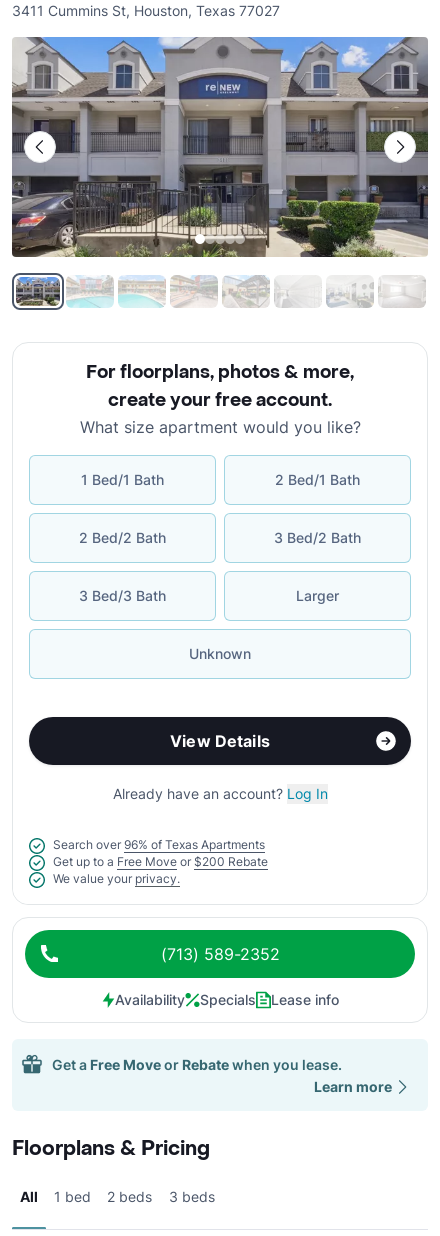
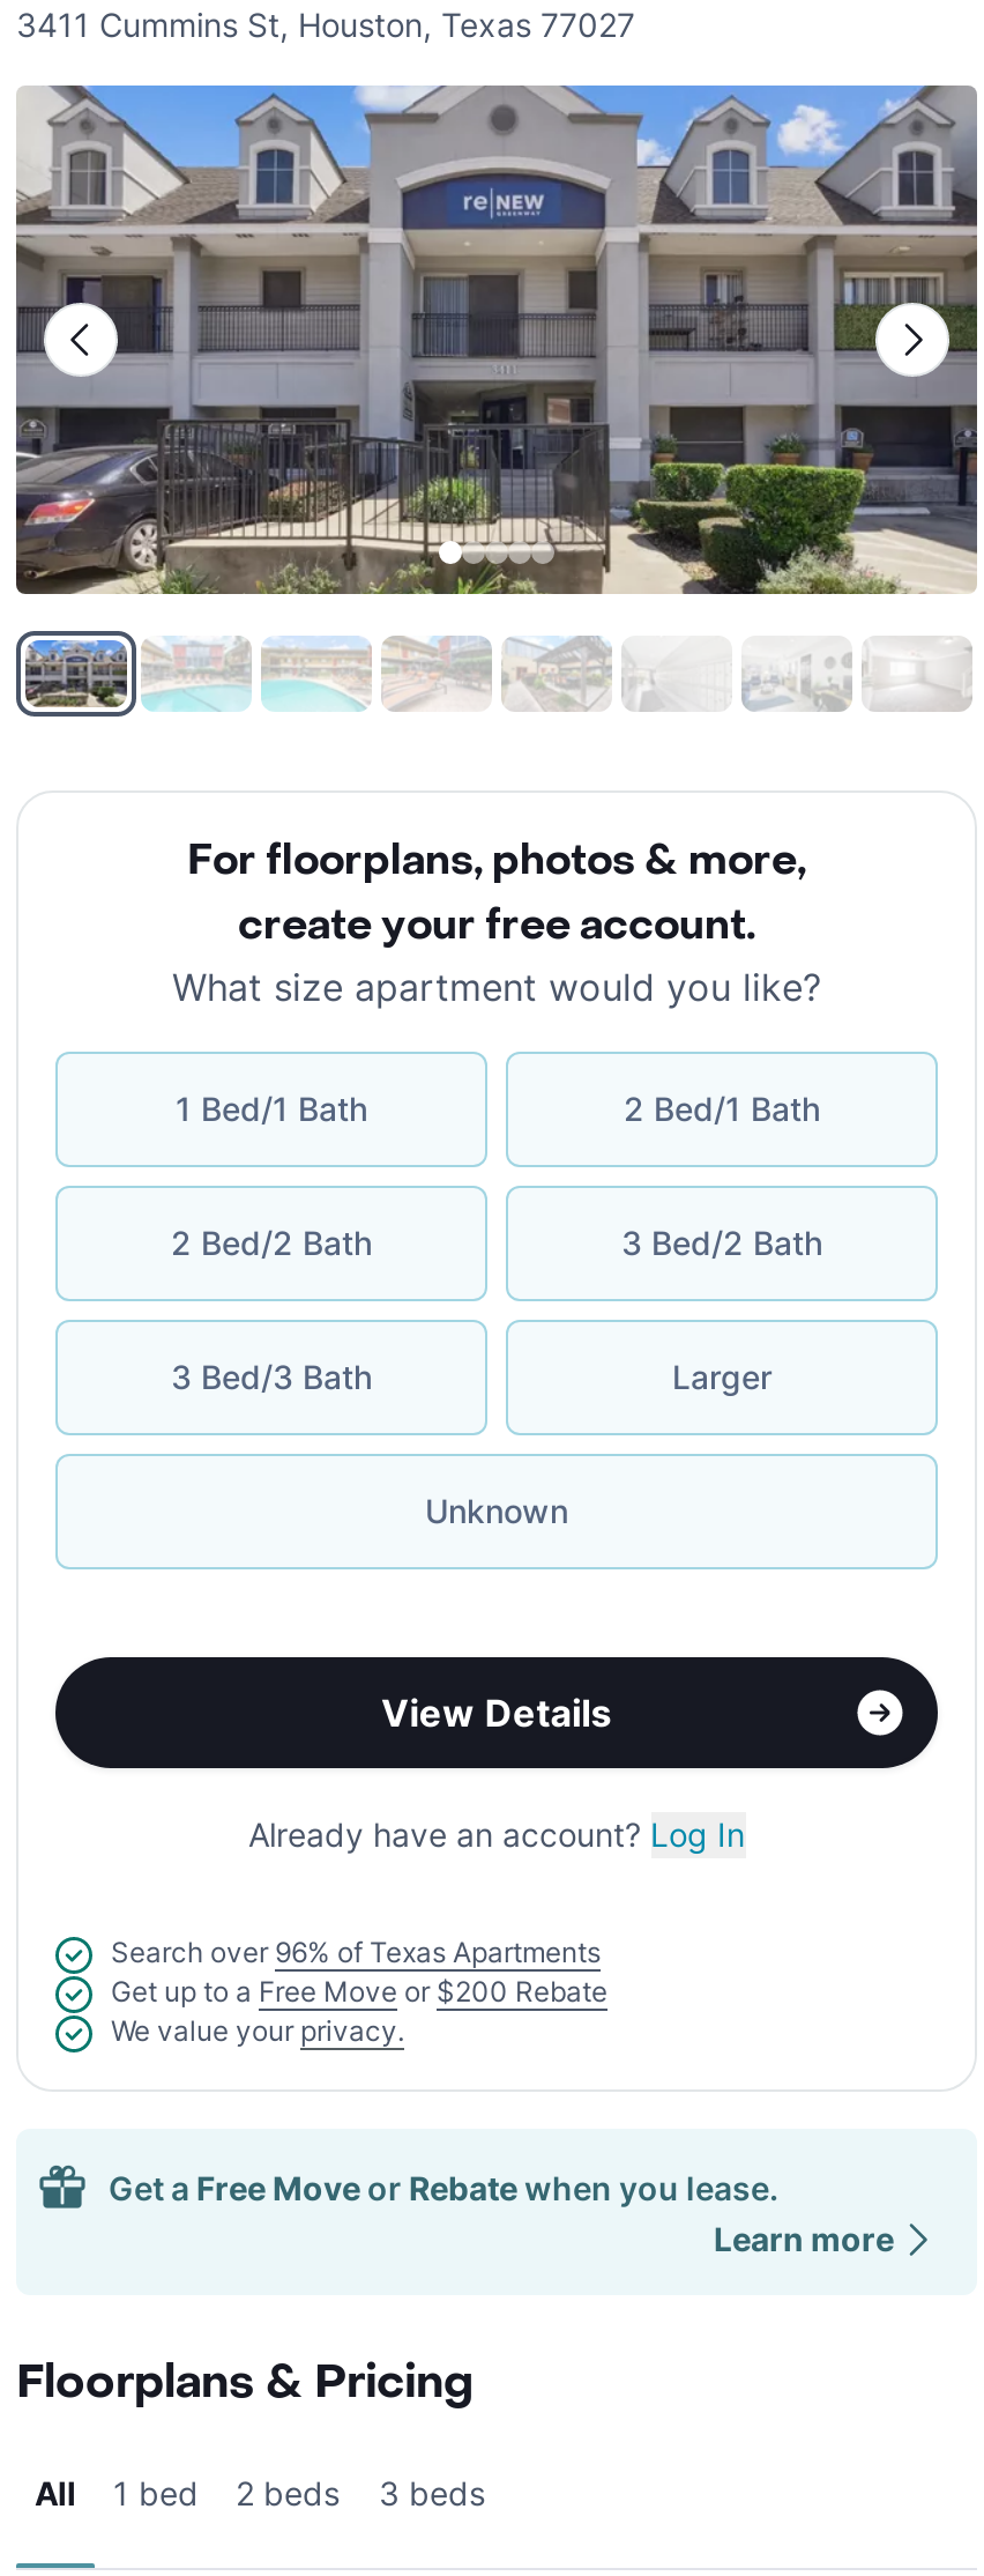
[114,943,338,1007] (713) 589-2352 | Availability | Specials | Lease info -> none

